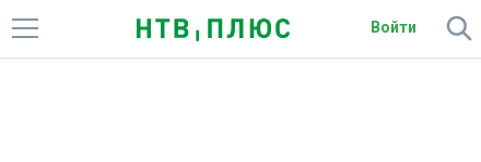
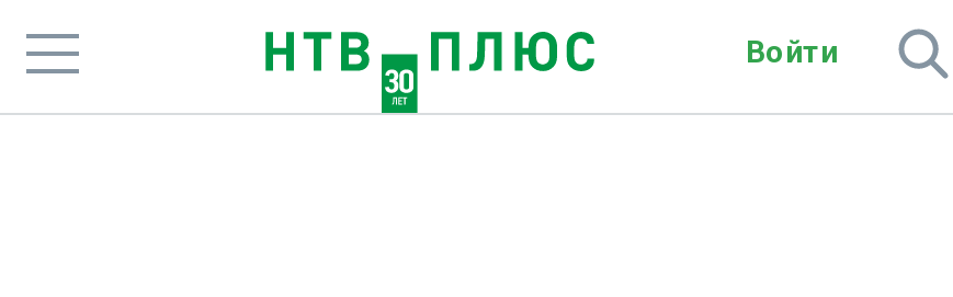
[131,17,295,58] [image] -> [263,30,597,115] [image]

